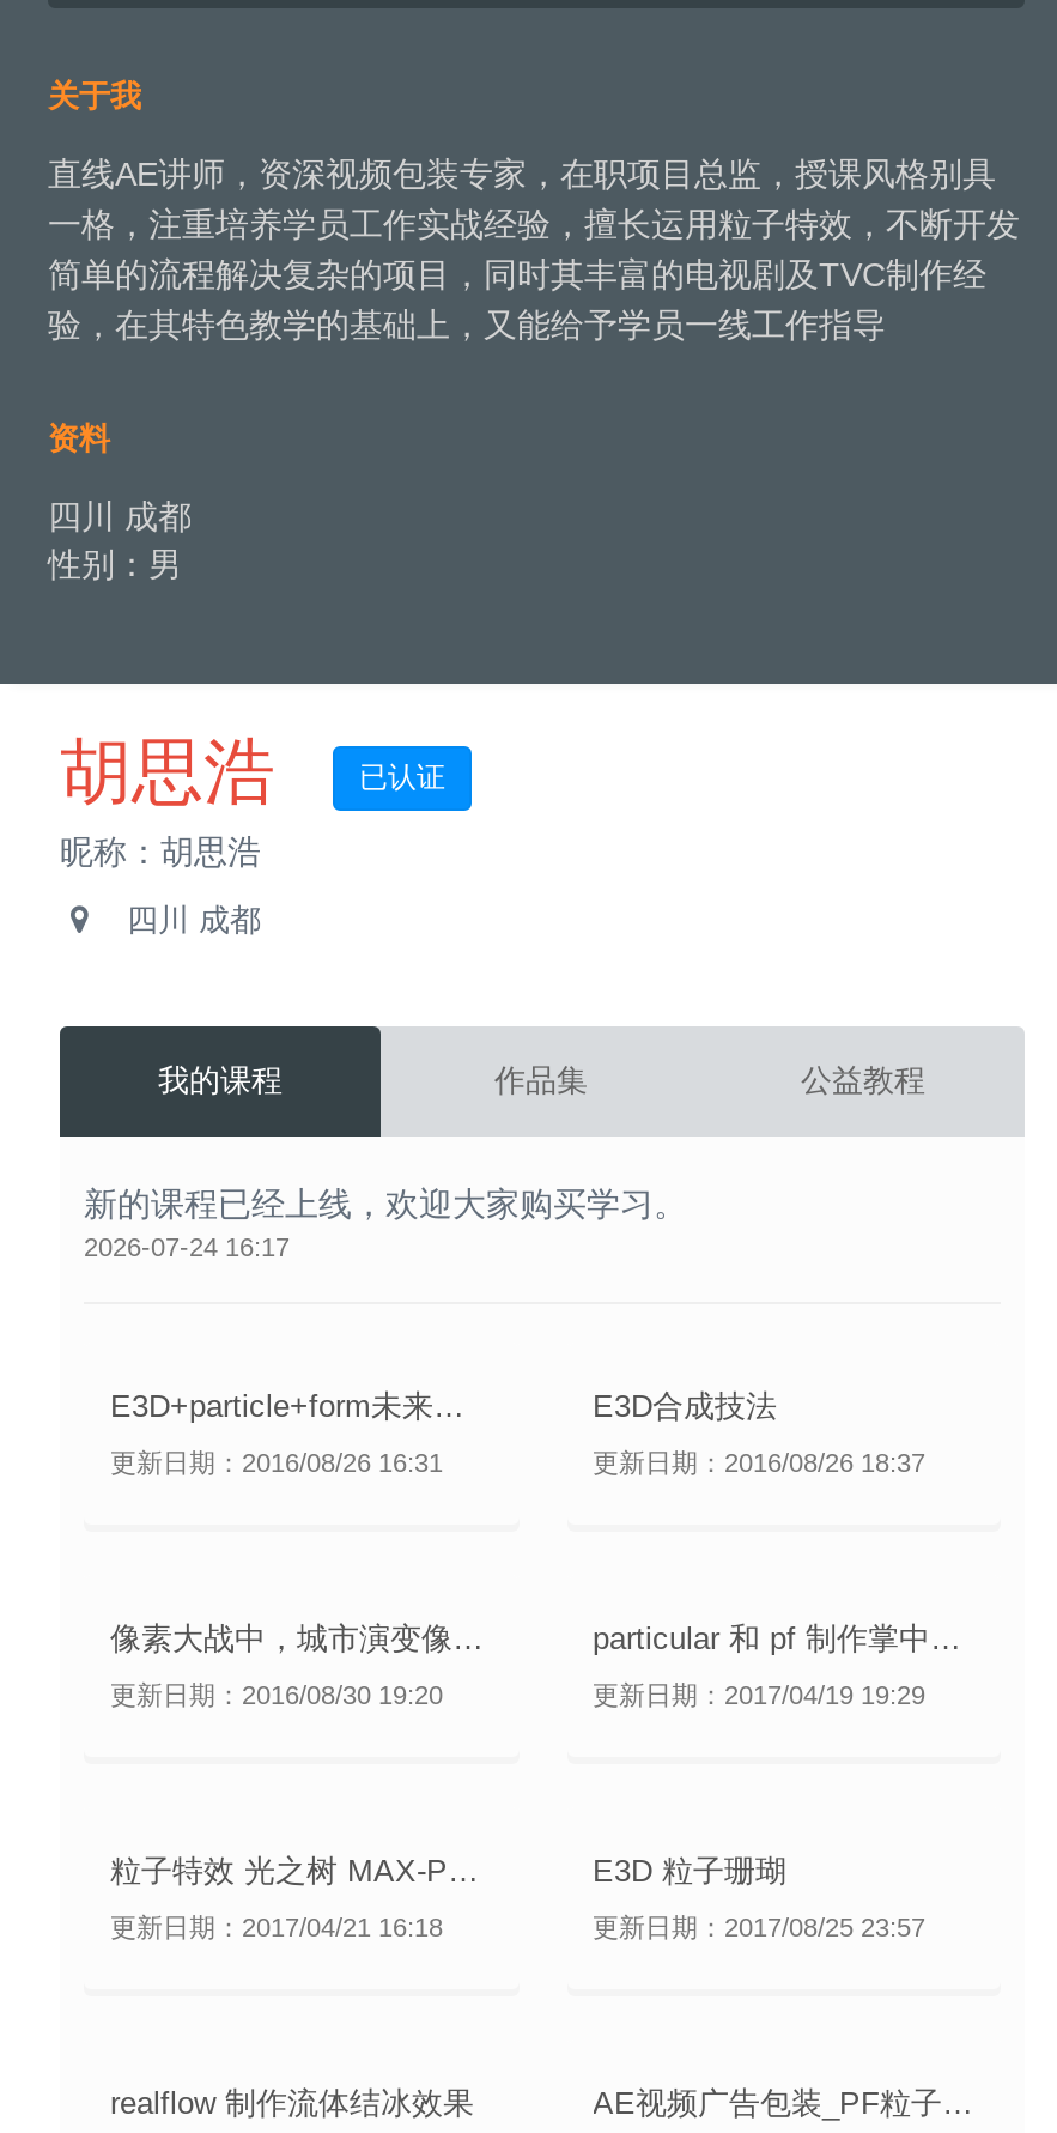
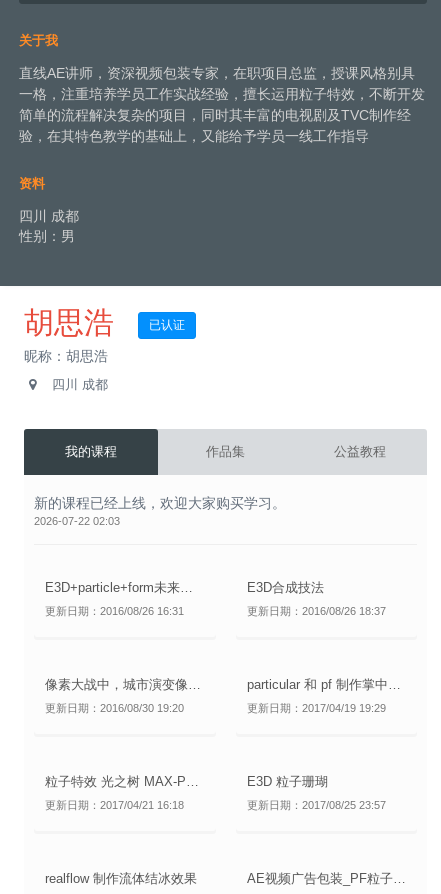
[84,1232,290,1261] 2026-07-24 16:17 -> [34,515,120,527] 2026-07-22 02:03

